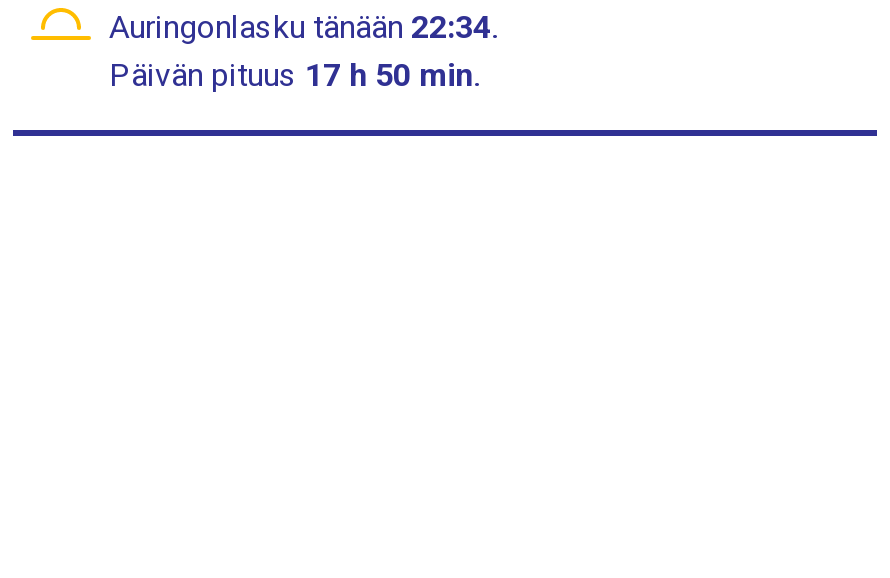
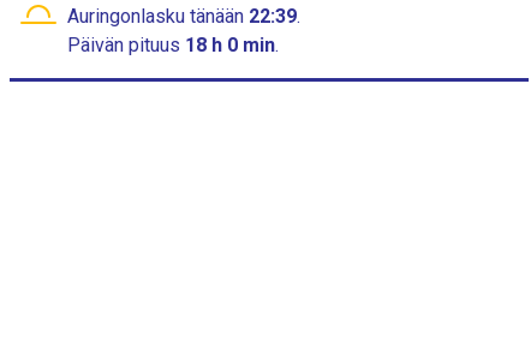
[109,8,505,46] Auringonlasku tänään 22:34. -> [67,5,305,28] Auringonlasku tänään 22:39.
[109,56,479,94] Päivän pituus 17 h 50 min. -> [67,34,279,56] Päivän pituus 18 h 0 min.

